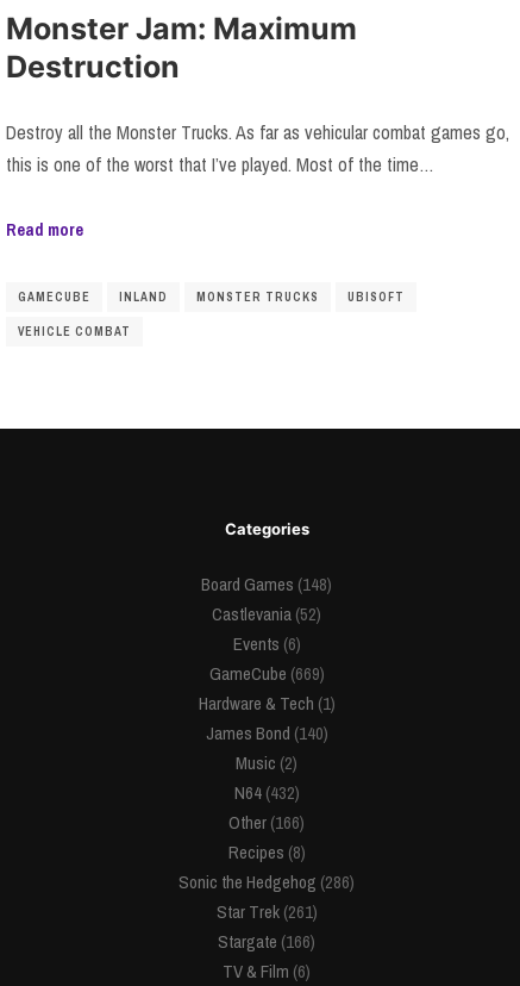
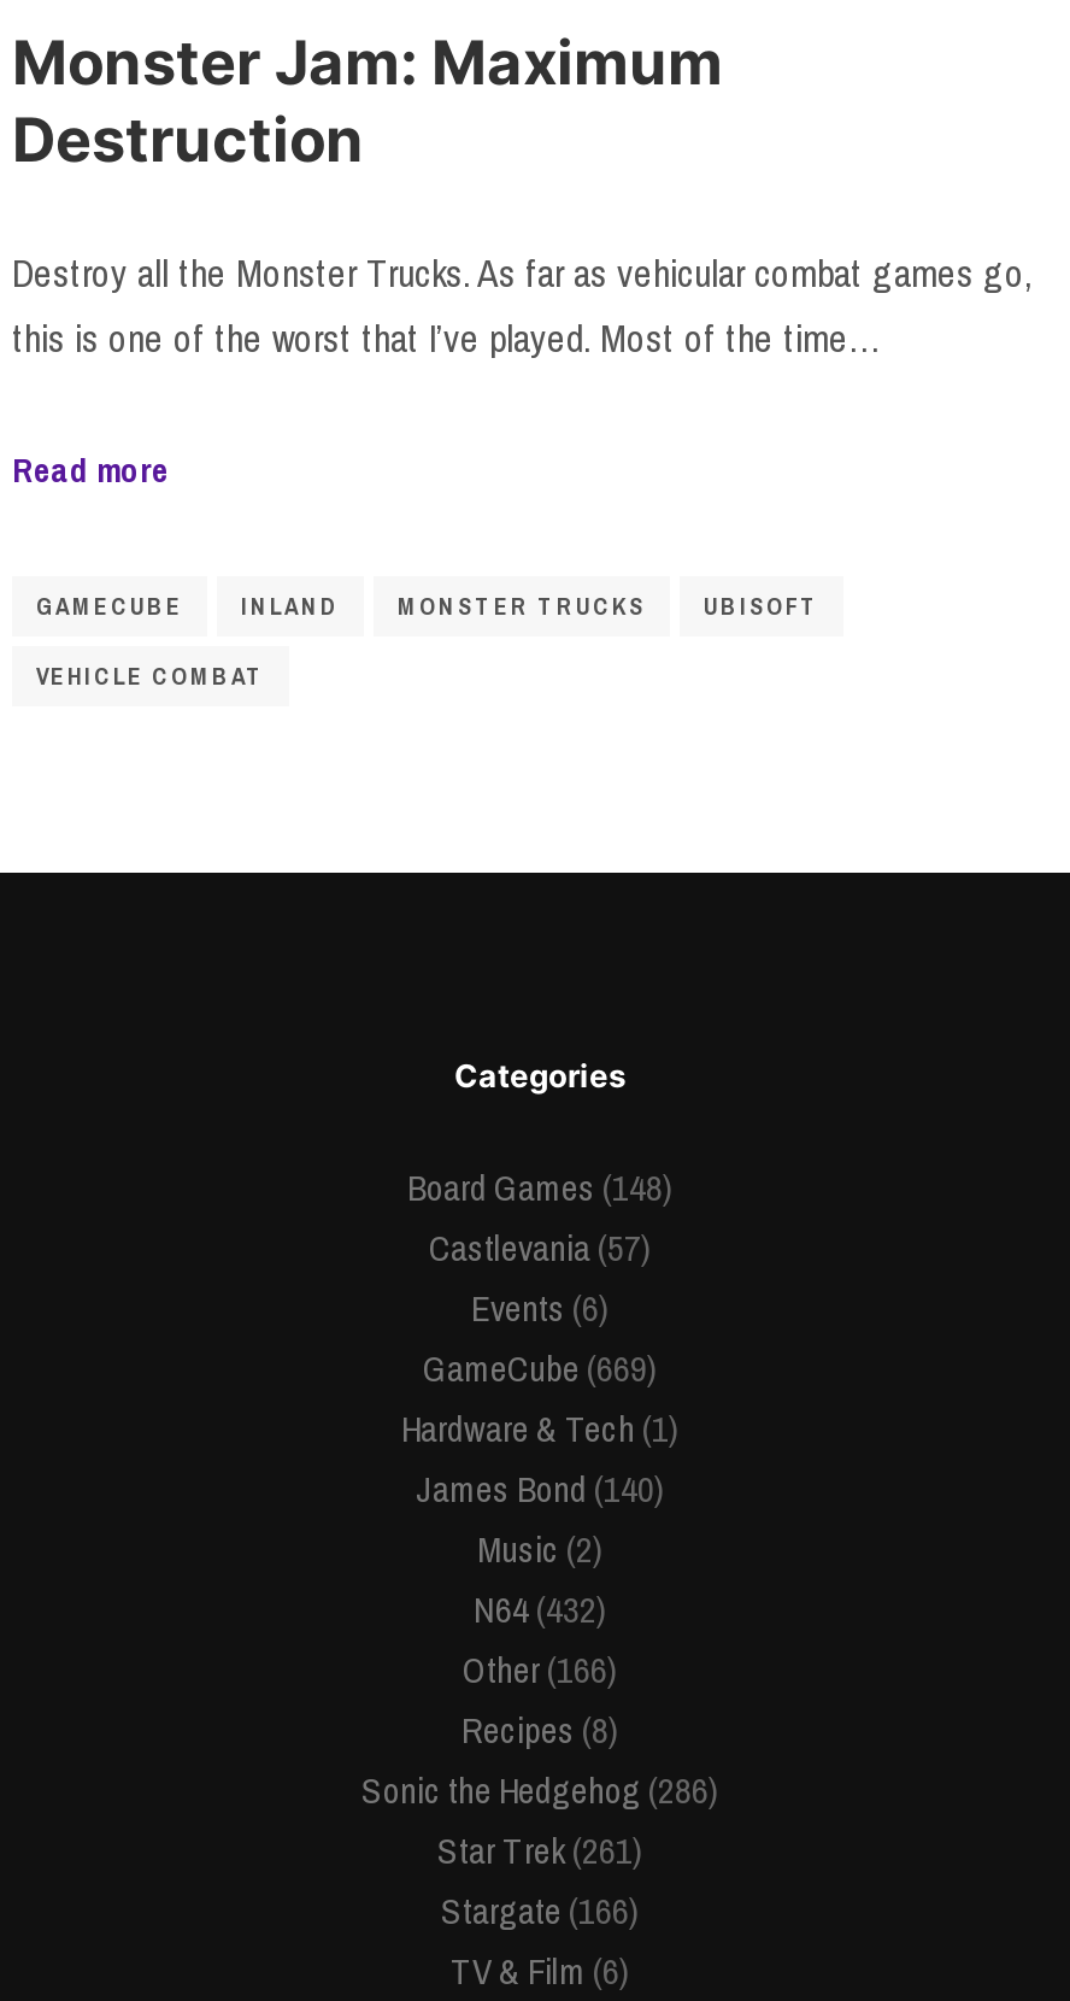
[212,601,321,626] Castlevania(52) -> [429,1222,651,1273] Castlevania(57)

